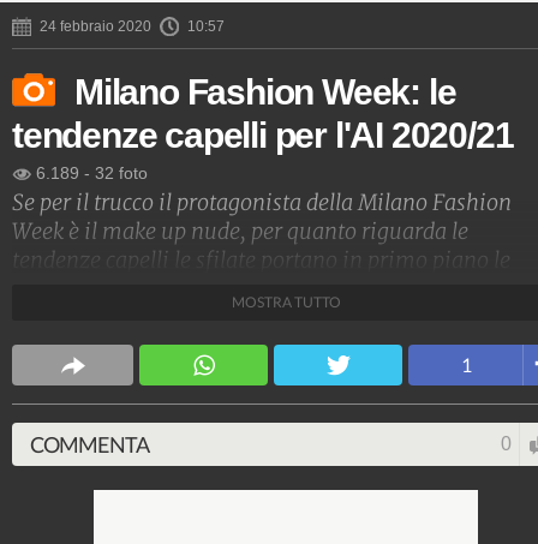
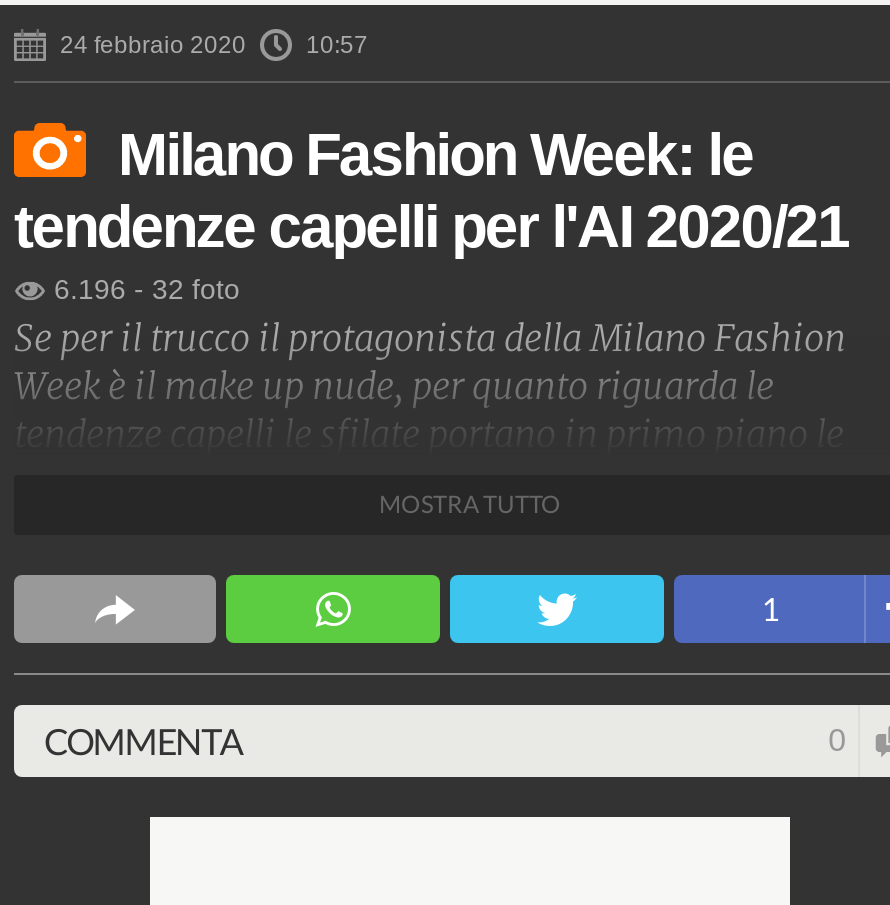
[36,163,148,182] 6.189 - 32 foto -> [54,273,240,305] 6.196 - 32 foto

